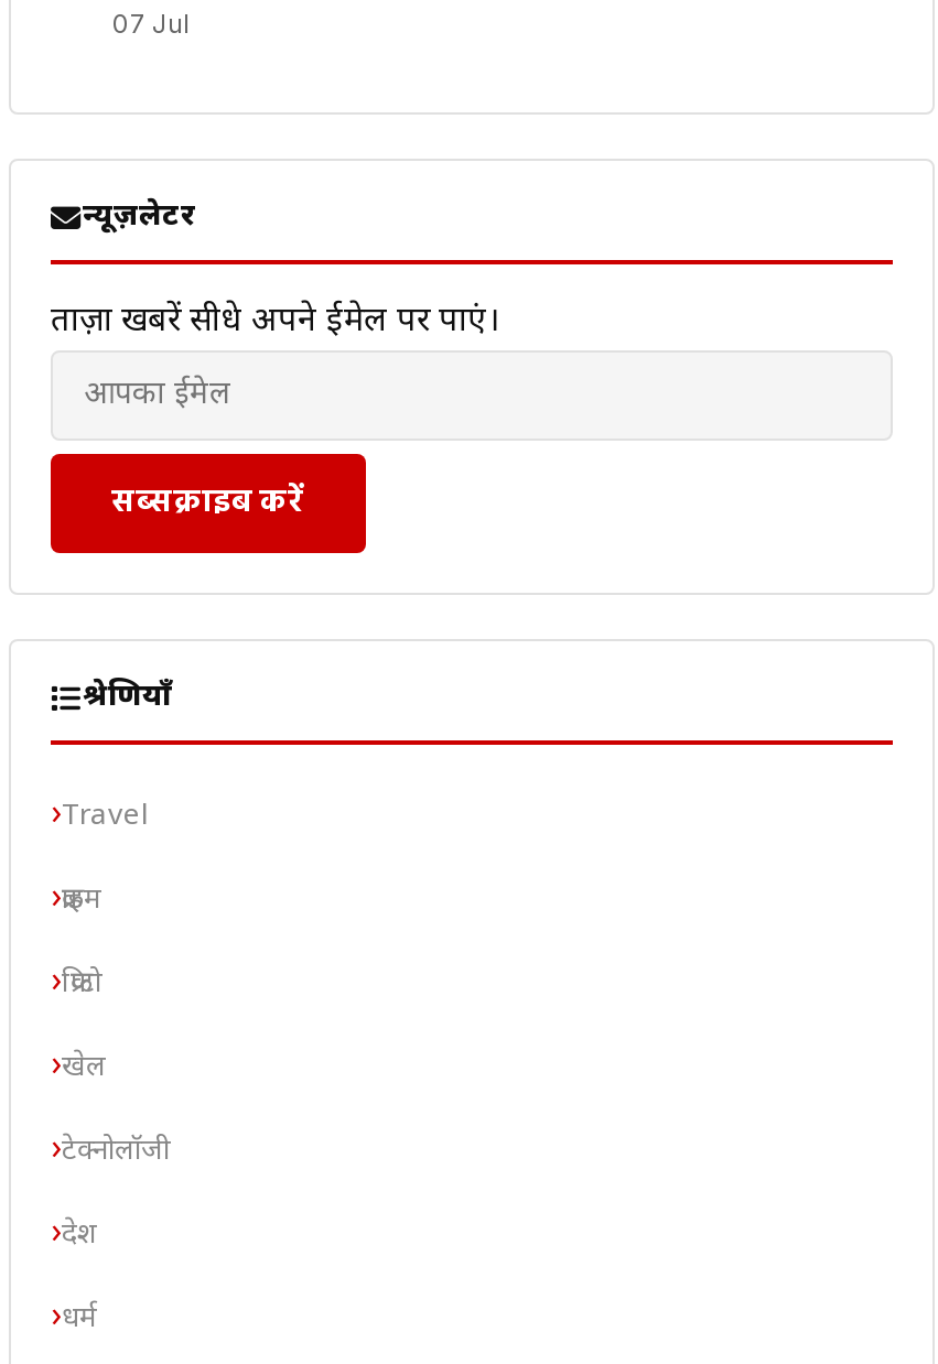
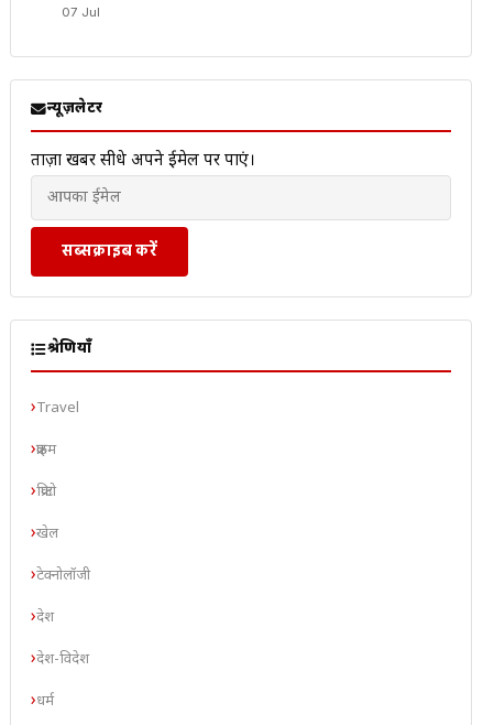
none -> [36,650,89,668] देश-विदेश

